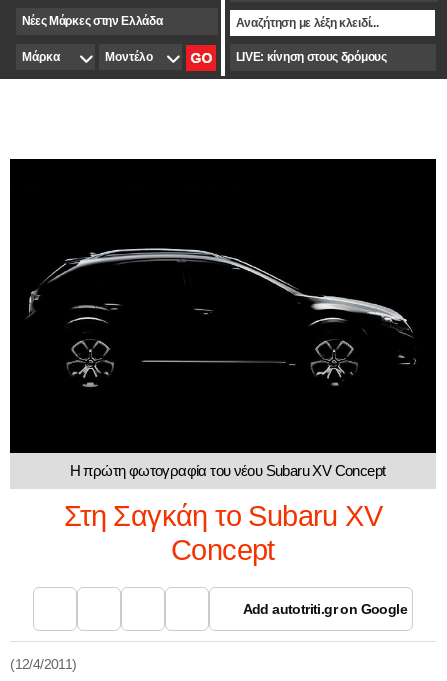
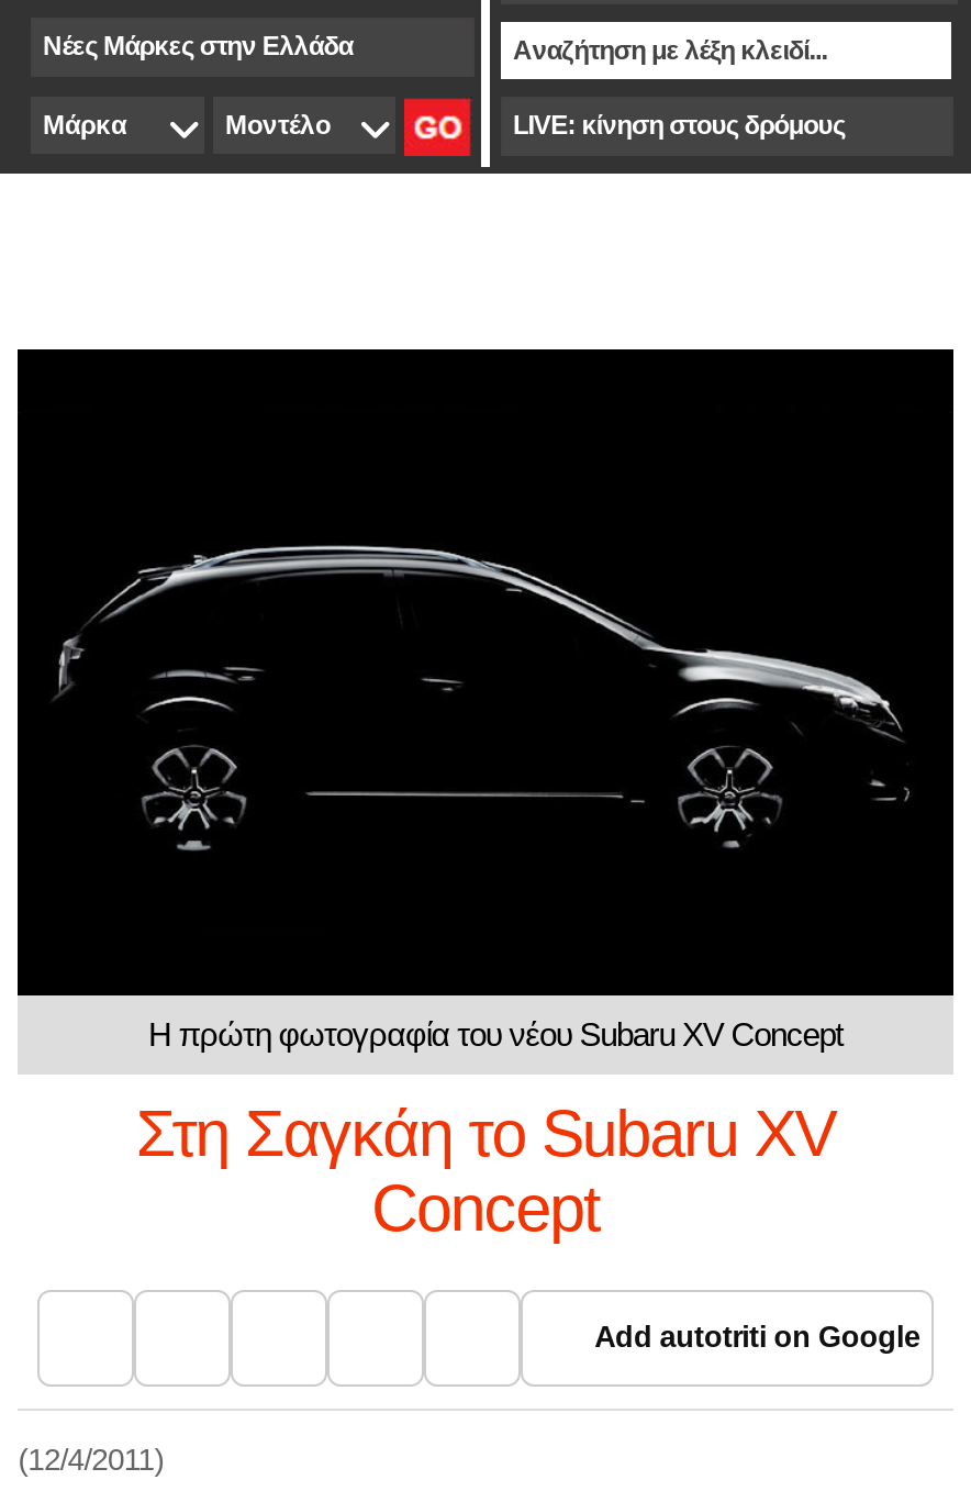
[242,601,407,617] Add autotriti.gr on Google -> [594,1321,920,1354] Add autotriti on Google

